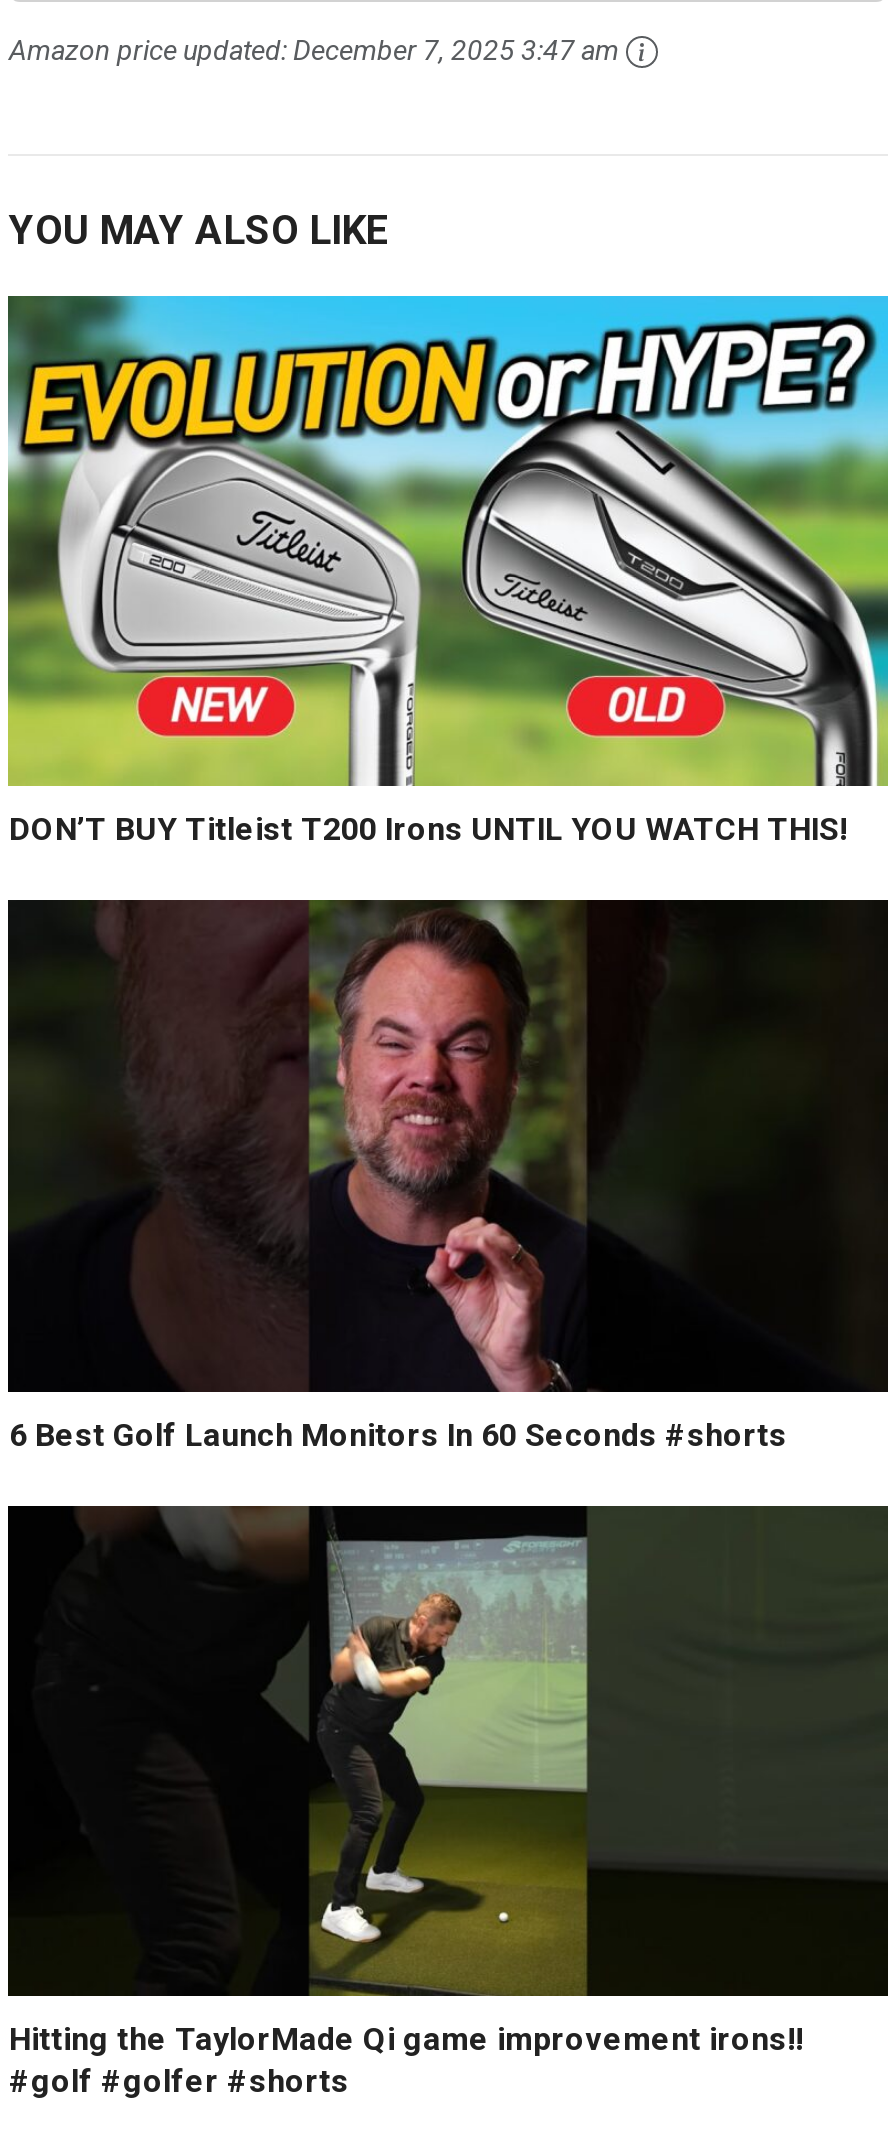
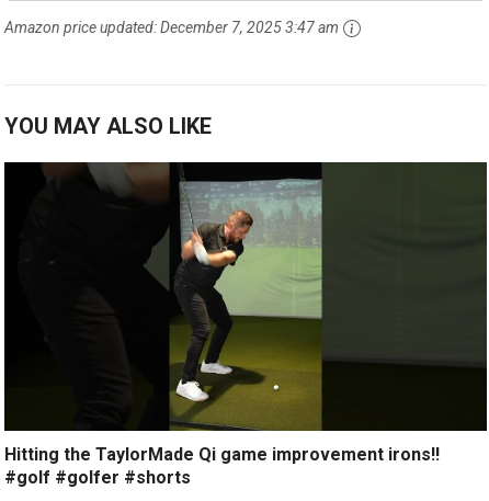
[6,294,890,849] [image] | DON’T BUY Titleist T200 Irons UNTIL YOU WATCH THIS! -> none
[6,898,890,1454] [image] | 6 Best Golf Launch Monitors In 60 Seconds #shorts -> none

